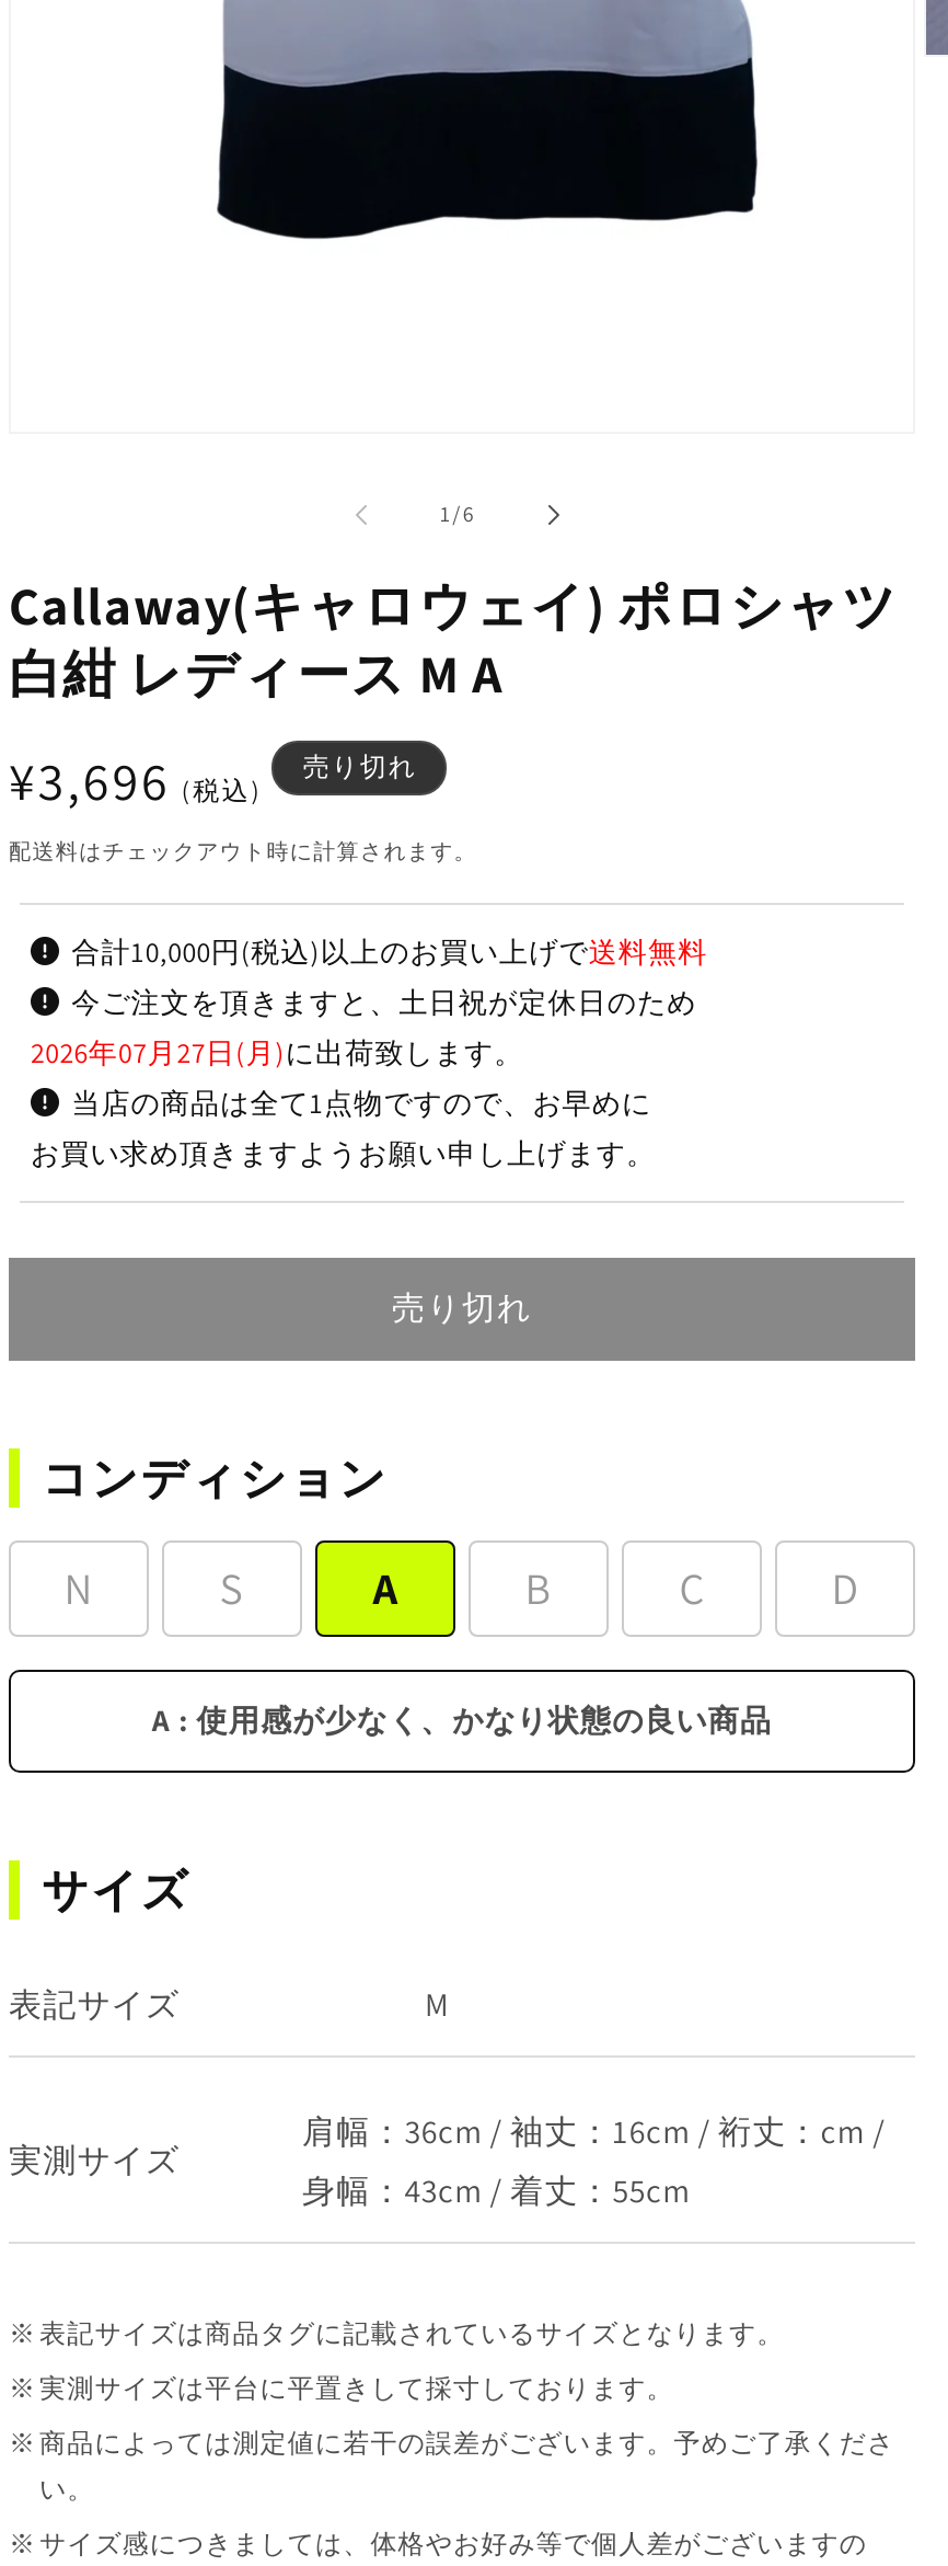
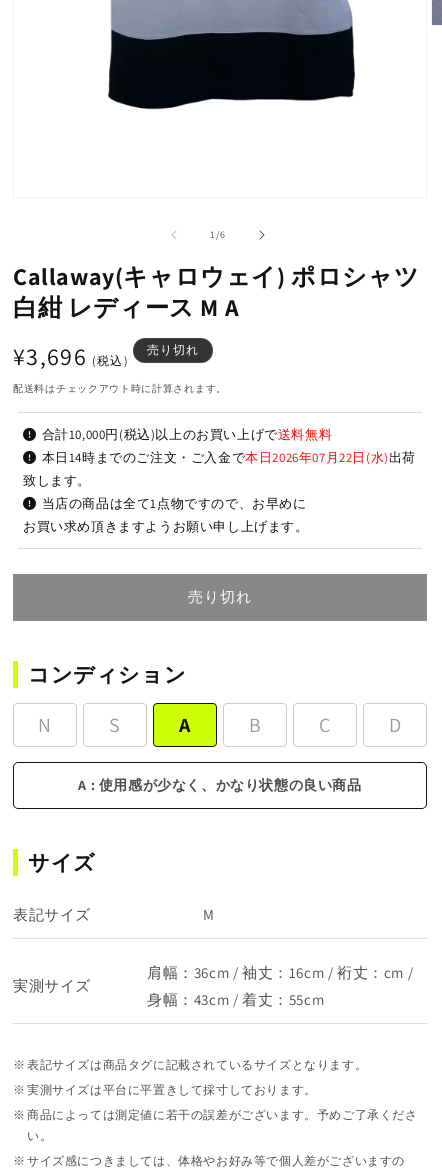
[31,983,697,1071] 今ご注文を頂きますと、土日祝が定休日のため | 2026年07月27日(月)に出荷致します。 -> [23,449,416,489] 本日14時までのご注文・ご入金で本日2026年07月22日(水)出荷 | 致します。

